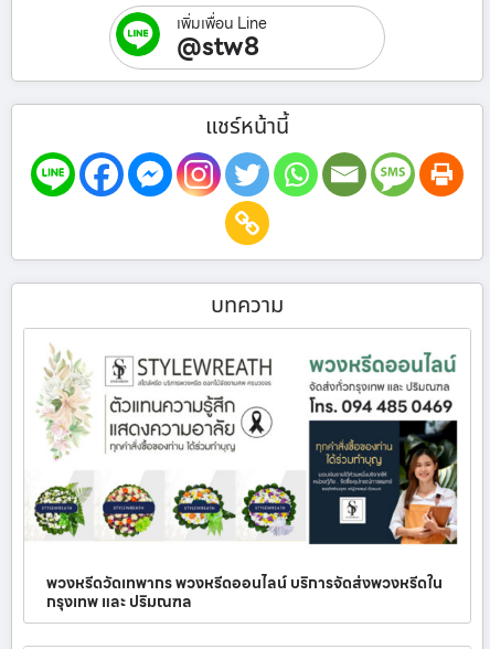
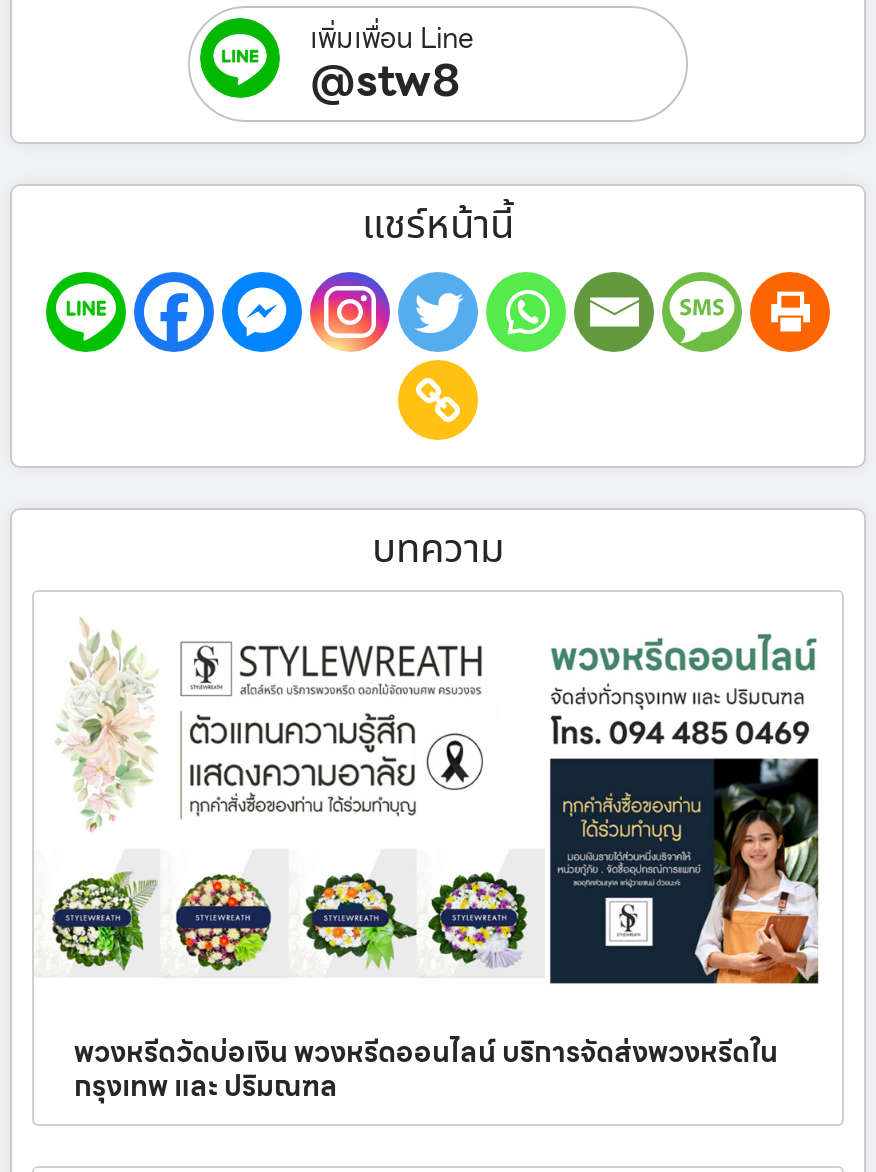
[46,571,443,595] พวงหรีดวัดเทพากร พวงหรีดออนไลน์ บริการจัดส่งพวงหรีดใน -> [74,1030,778,1074] พวงหรีดวัดบ่อเงิน พวงหรีดออนไลน์ บริการจัดส่งพวงหรีดใน

